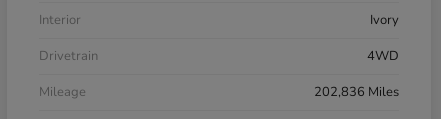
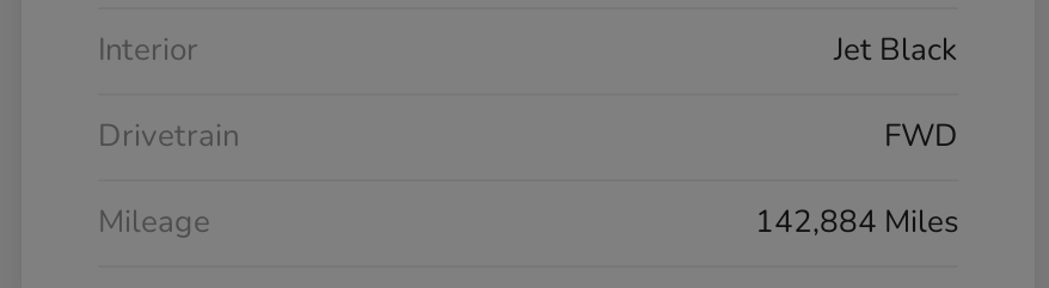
[370,11,399,29] Ivory -> [834,29,958,72] Jet Black
[367,47,399,65] 4WD -> [884,115,958,158] FWD
[314,83,399,101] 202,836 Miles -> [755,201,958,244] 142,884 Miles

